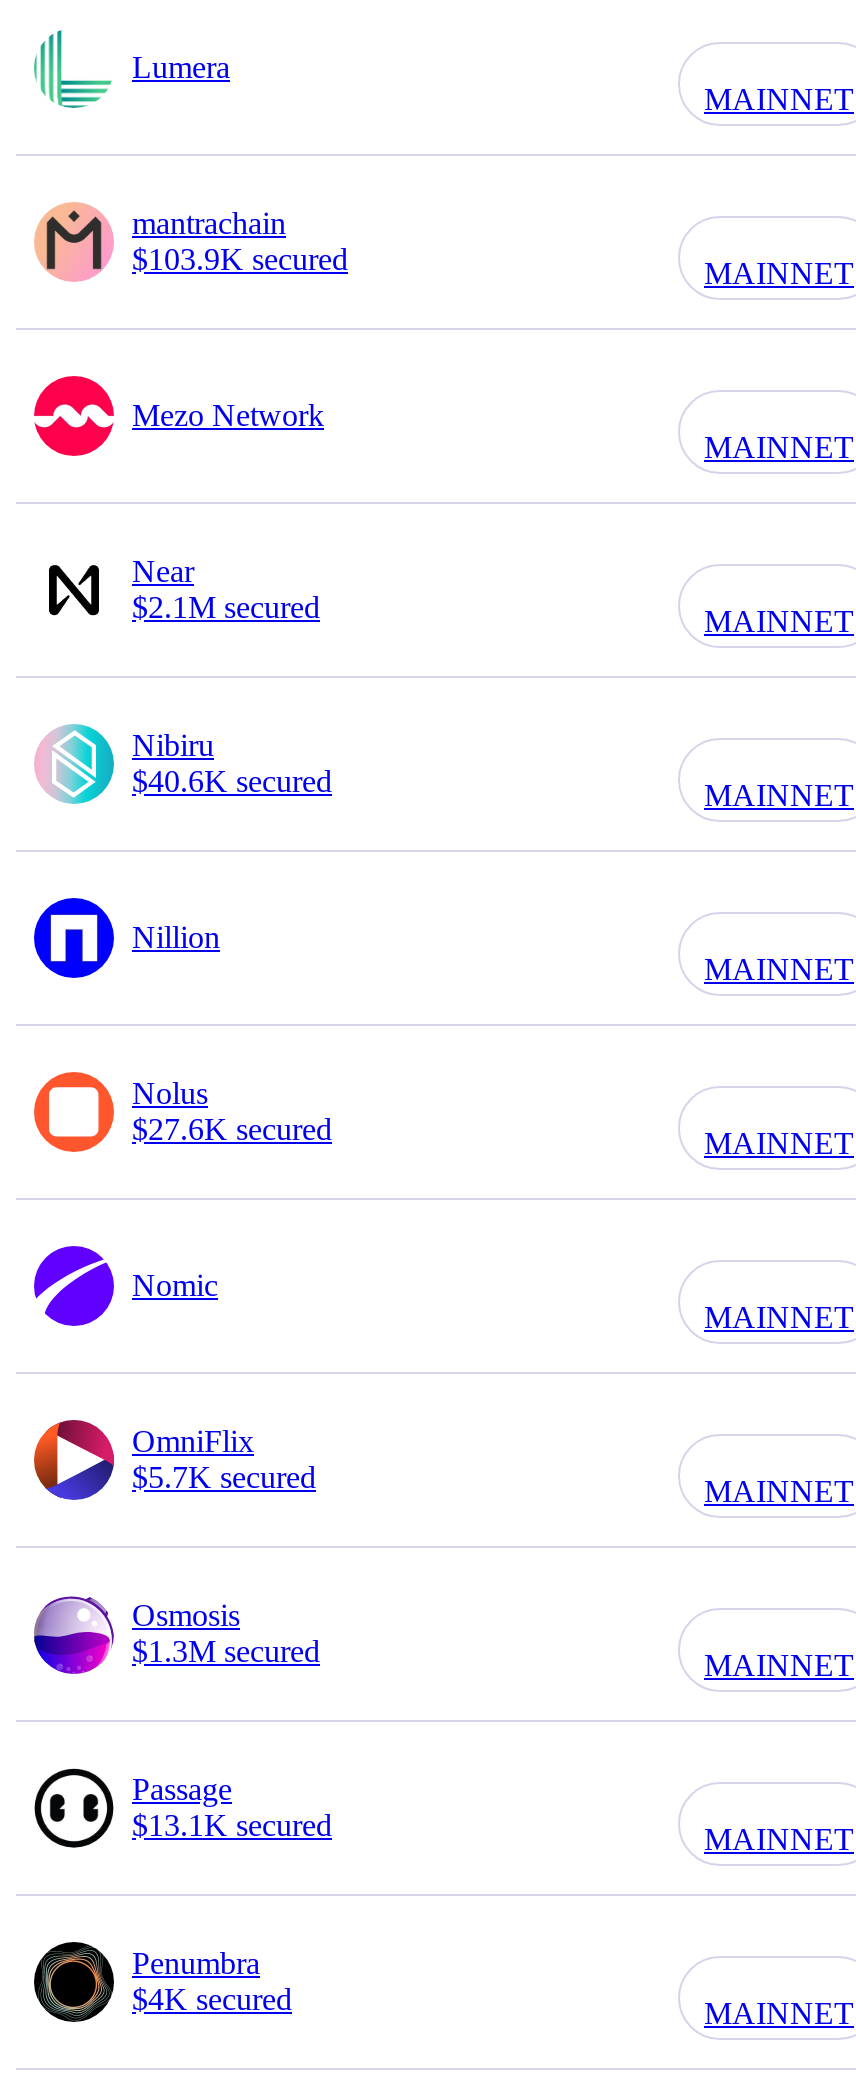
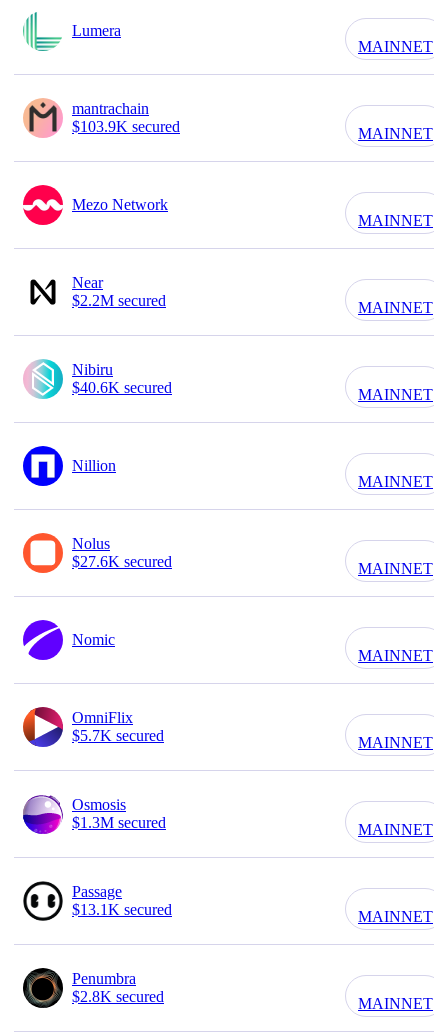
[132,590,320,624] $2.1M secured -> [72,292,166,309] $2.2M secured
[132,1982,292,2016] $4K secured -> [72,988,164,1005] $2.8K secured

